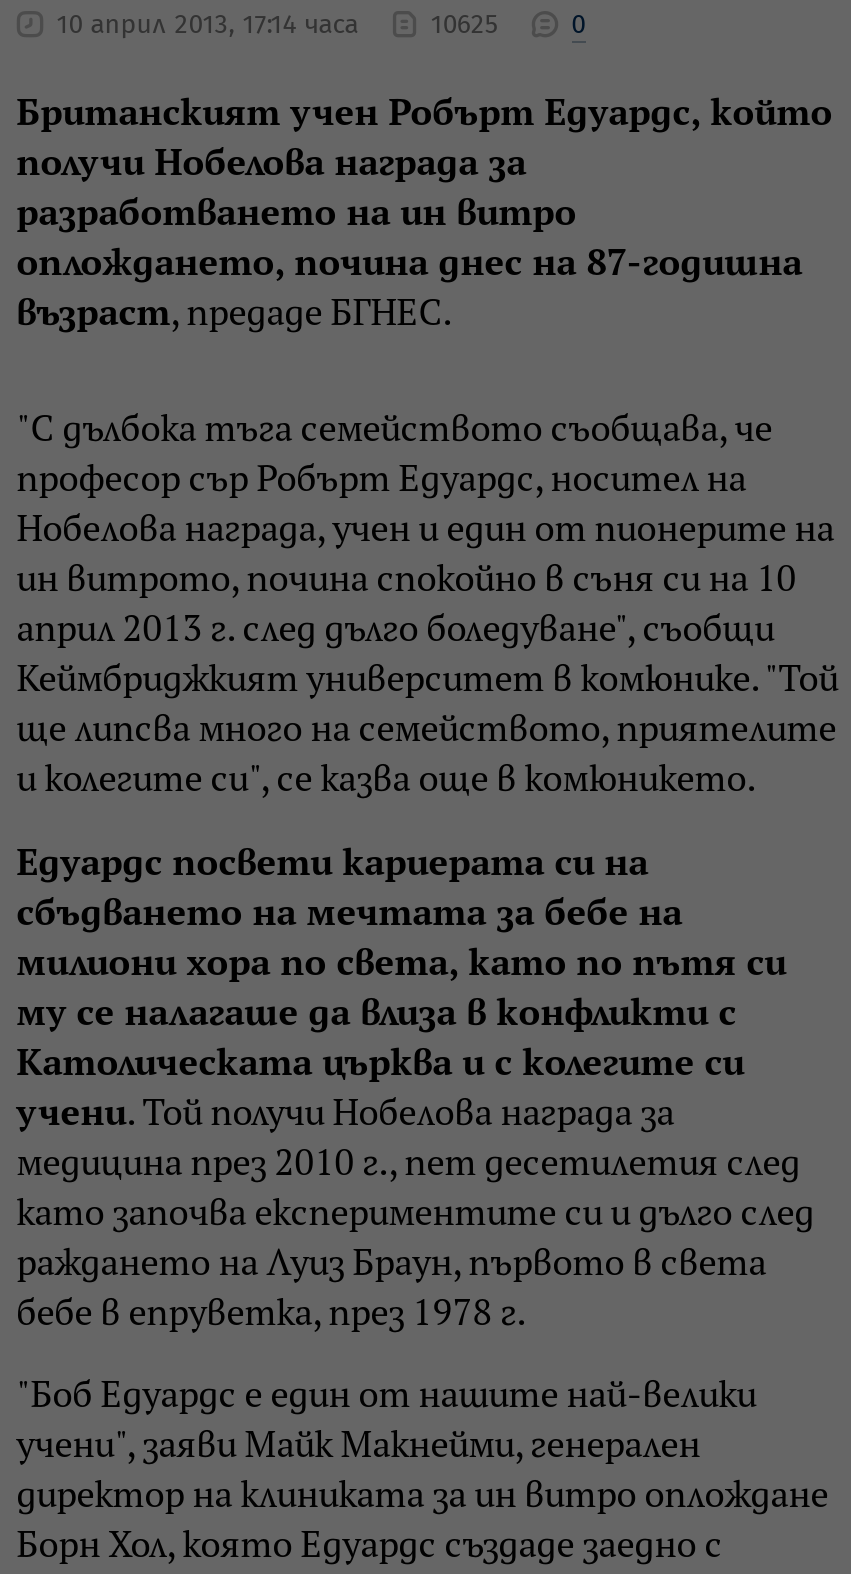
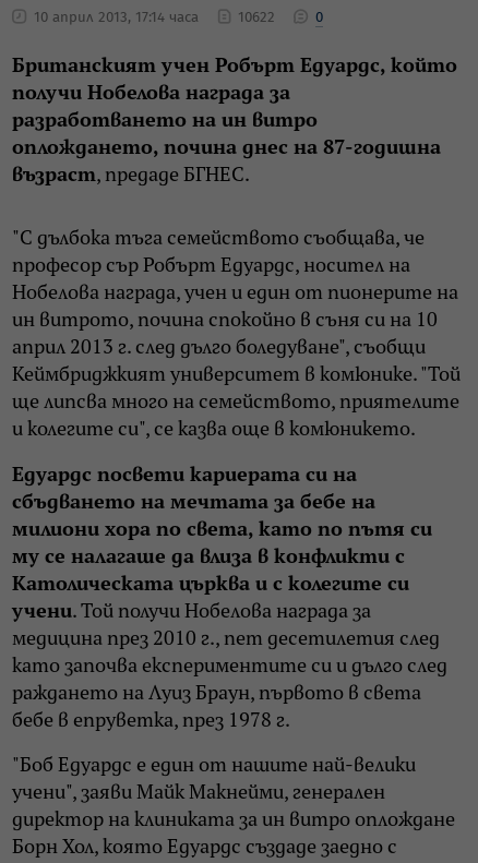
[431,9,499,41] 10625 -> [238,9,275,27] 10622

